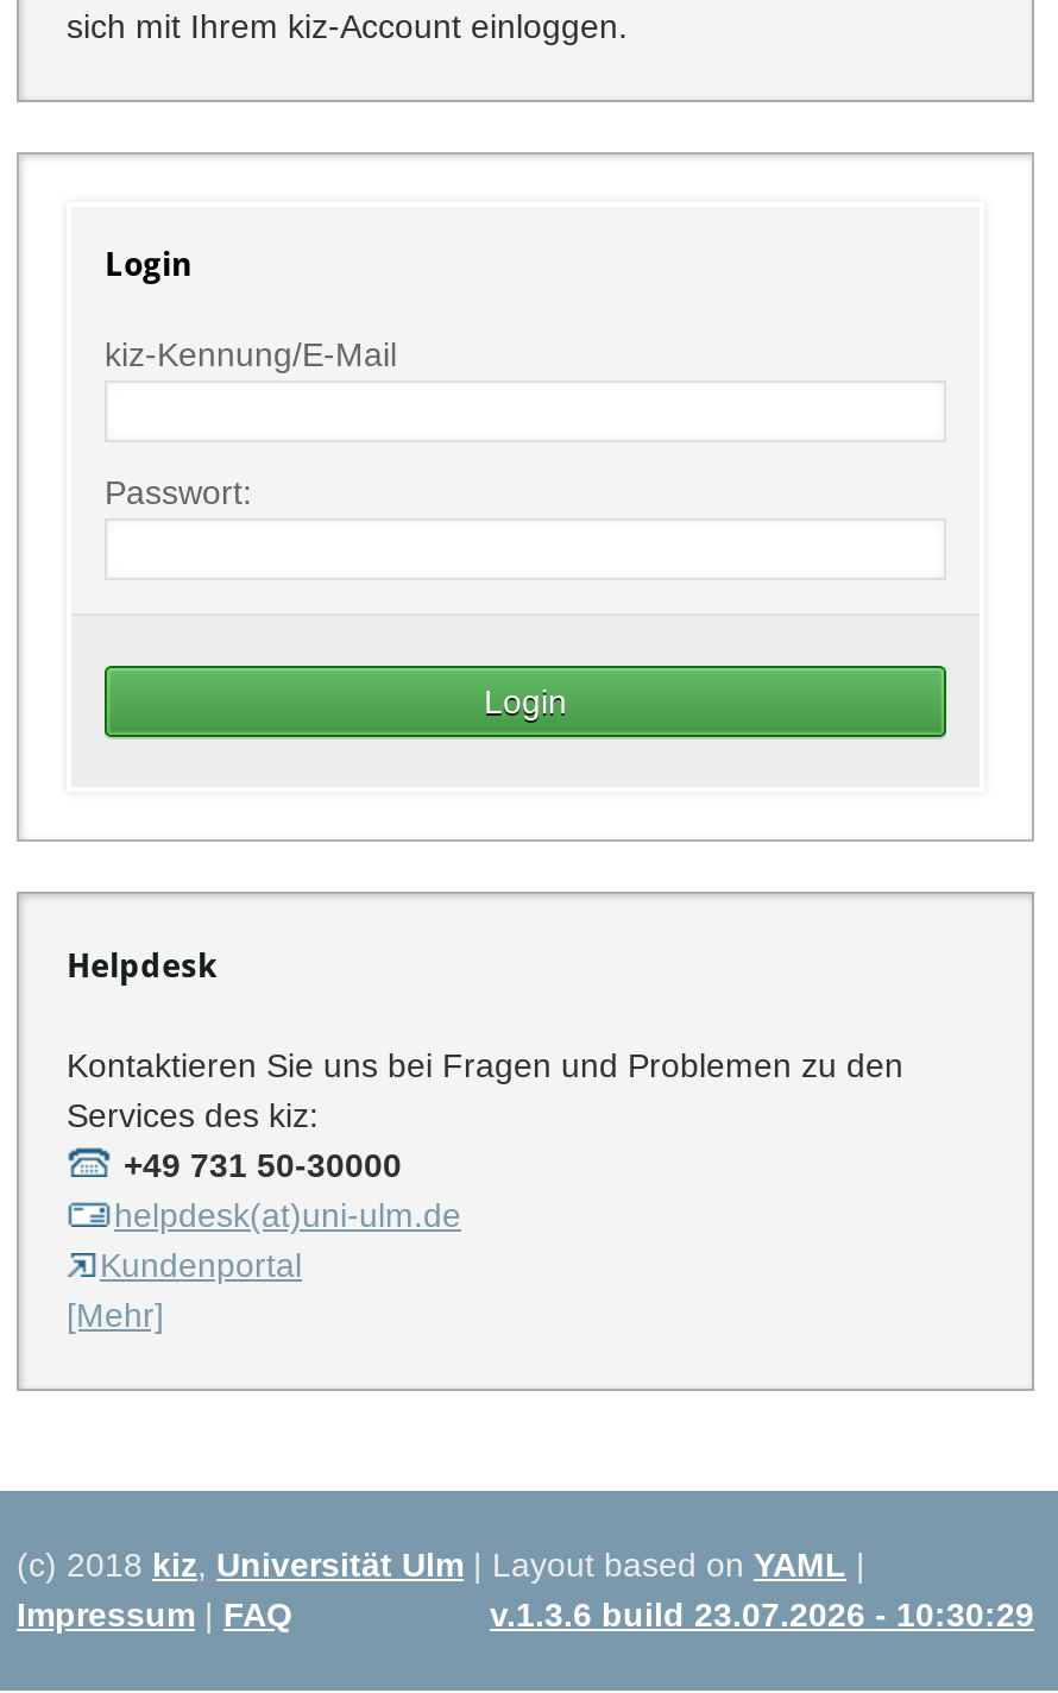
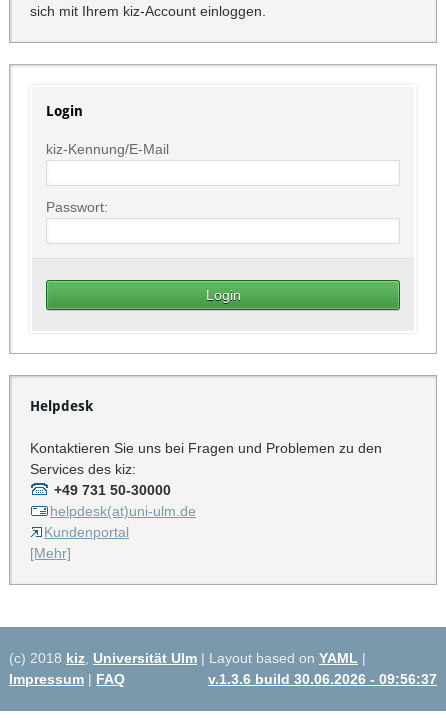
[490,1595,1034,1633] v.1.3.6 build 23.07.2026 - 10:30:29 -> [208,671,437,687] v.1.3.6 build 30.06.2026 - 09:56:37

